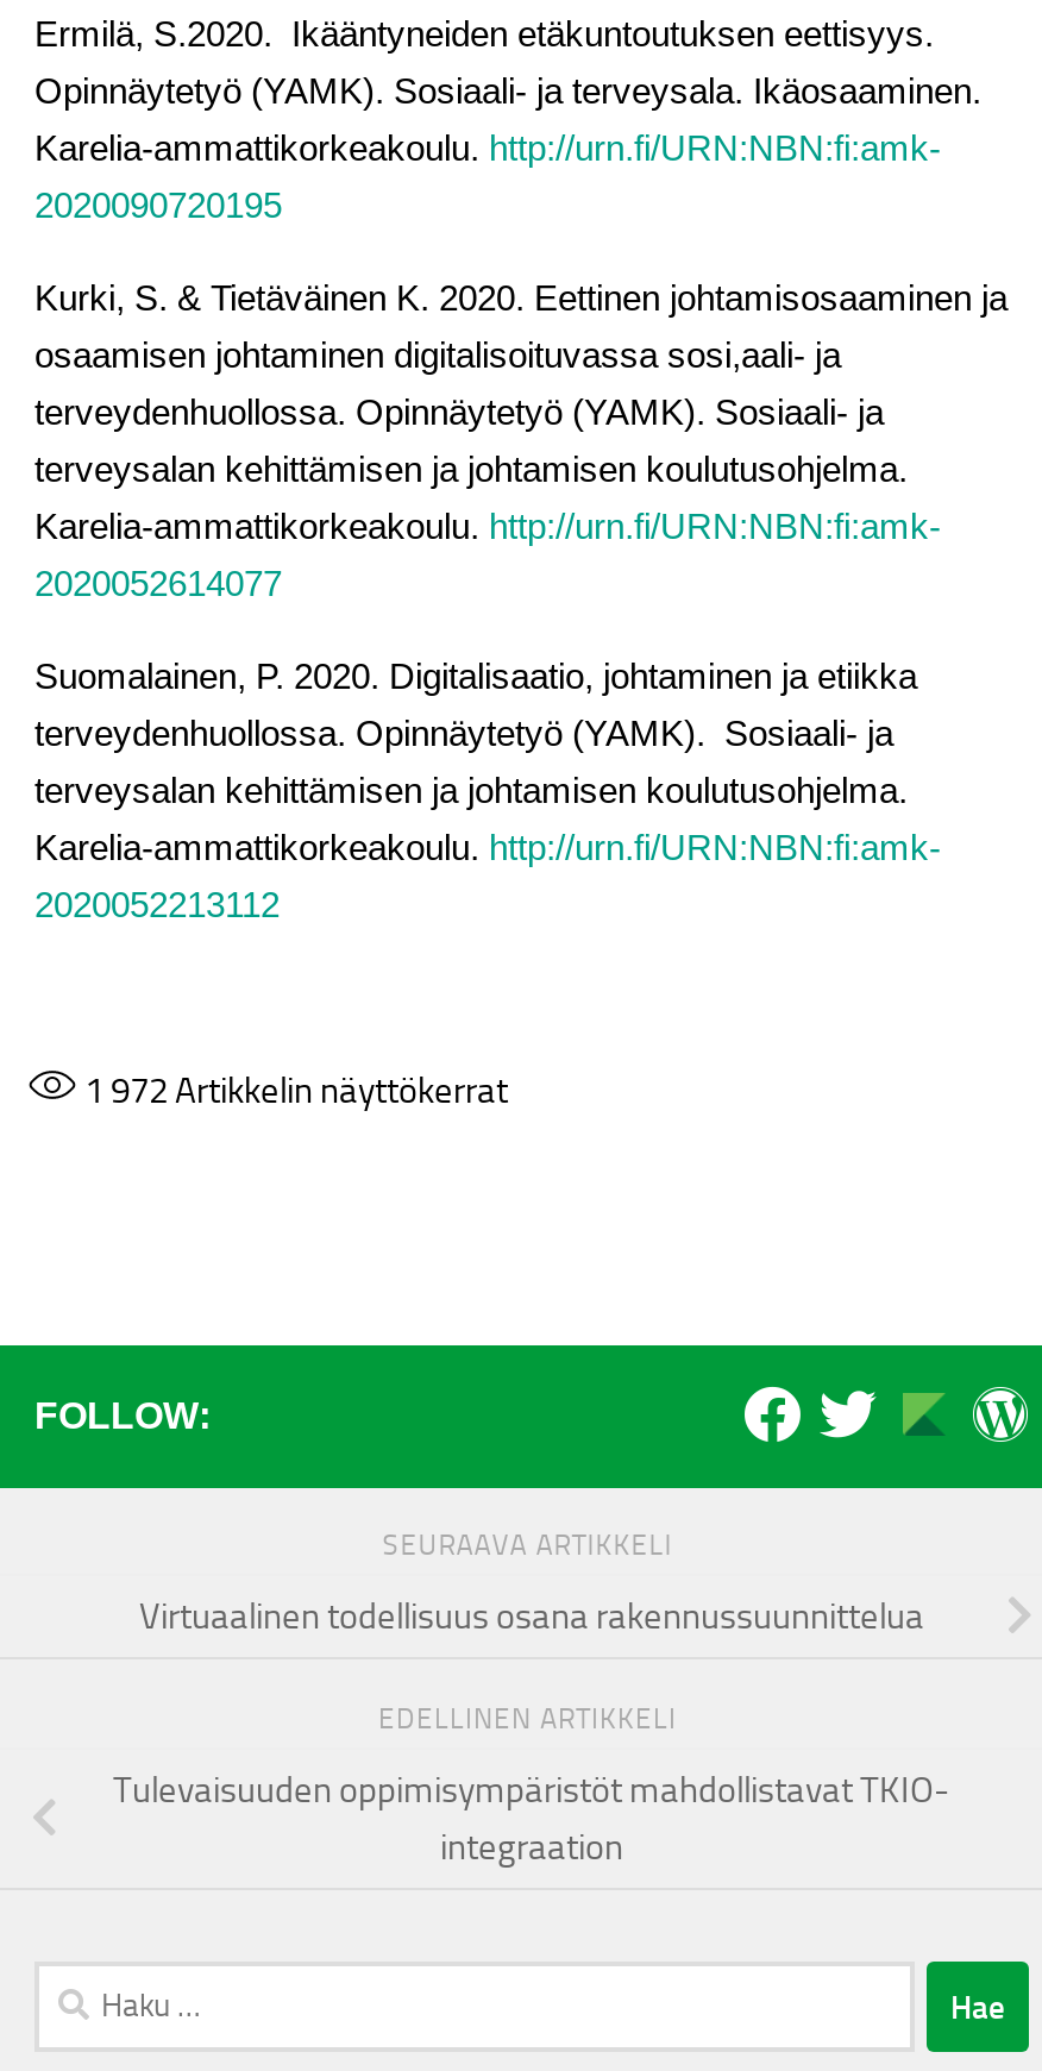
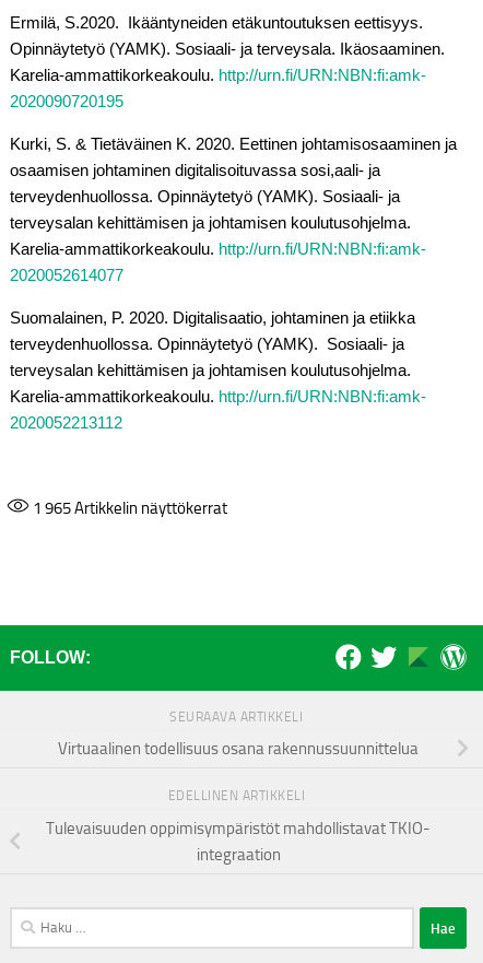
[84,1071,508,1113] 1 972 Artikkelin näyttökerrat -> [33,498,227,518] 1 965 Artikkelin näyttökerrat

